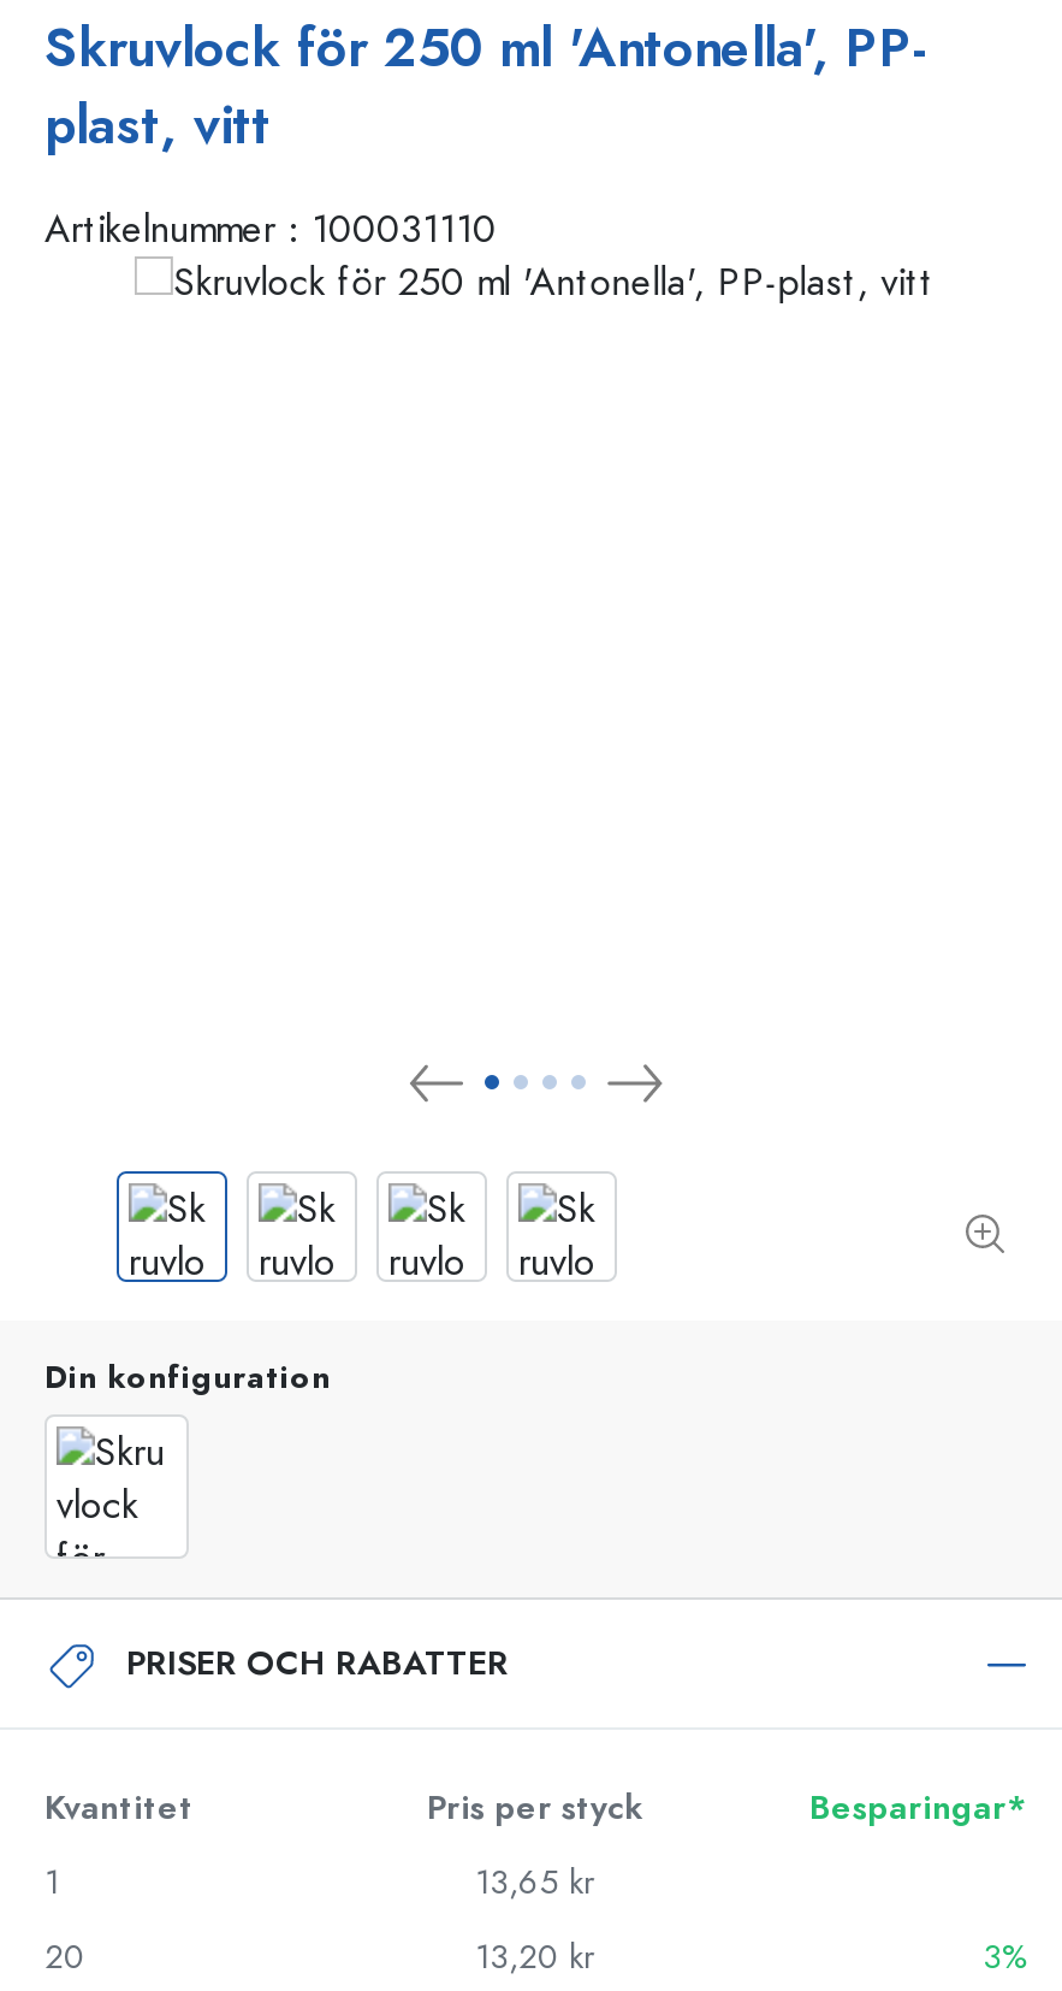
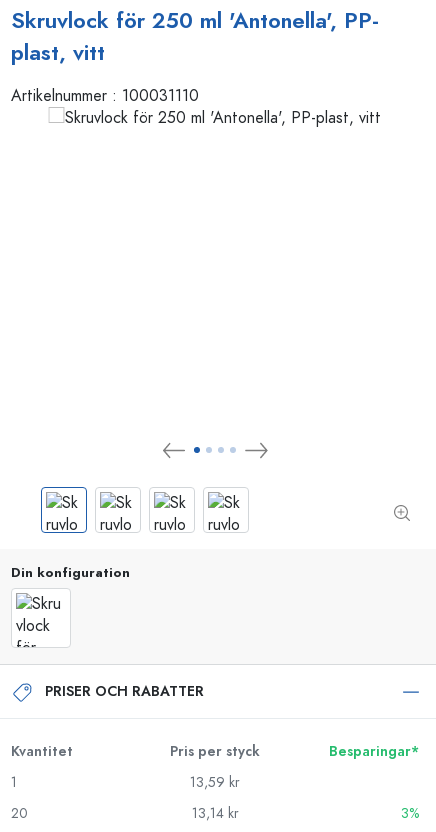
[475,1860,595,1906] 13,65 kr -> [190,773,240,792] 13,59 kr
[475,1934,595,1980] 13,20 kr -> [191,804,238,823] 13,14 kr

